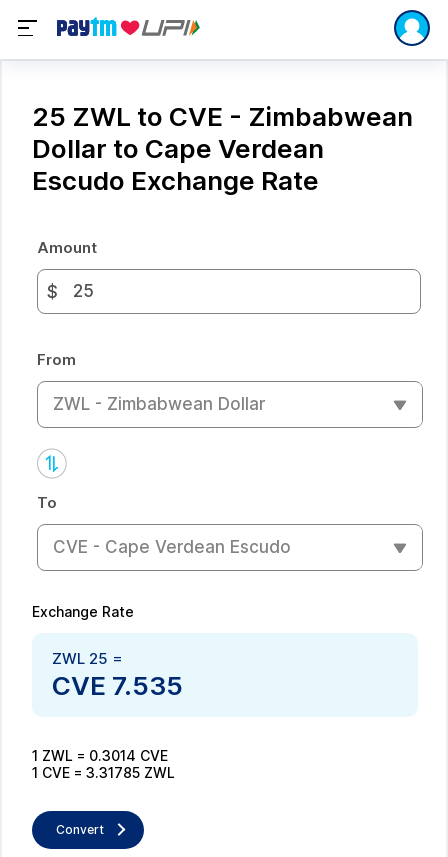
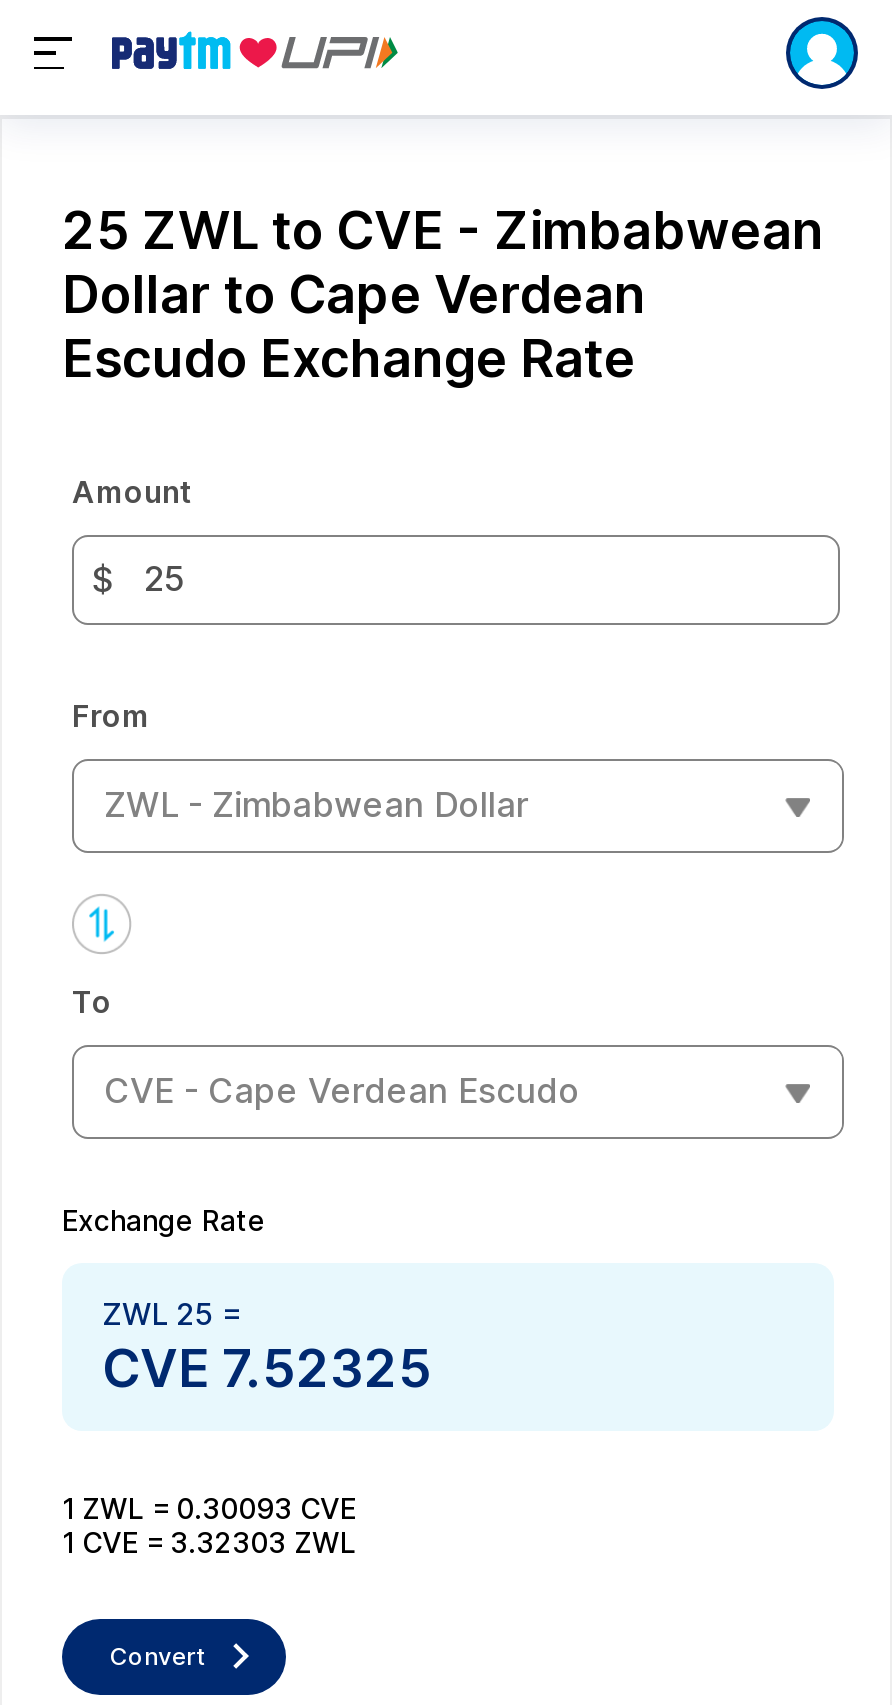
[52,669,183,700] CVE 7.535 -> [102,1336,432,1398] CVE 7.52325
[32,746,168,763] 1 ZWL = 0.3014 CVE -> [62,1490,356,1524] 1 ZWL = 0.30093 CVE
[32,763,175,780] 1 CVE = 3.31785 ZWL -> [62,1524,356,1558] 1 CVE = 3.32303 ZWL

